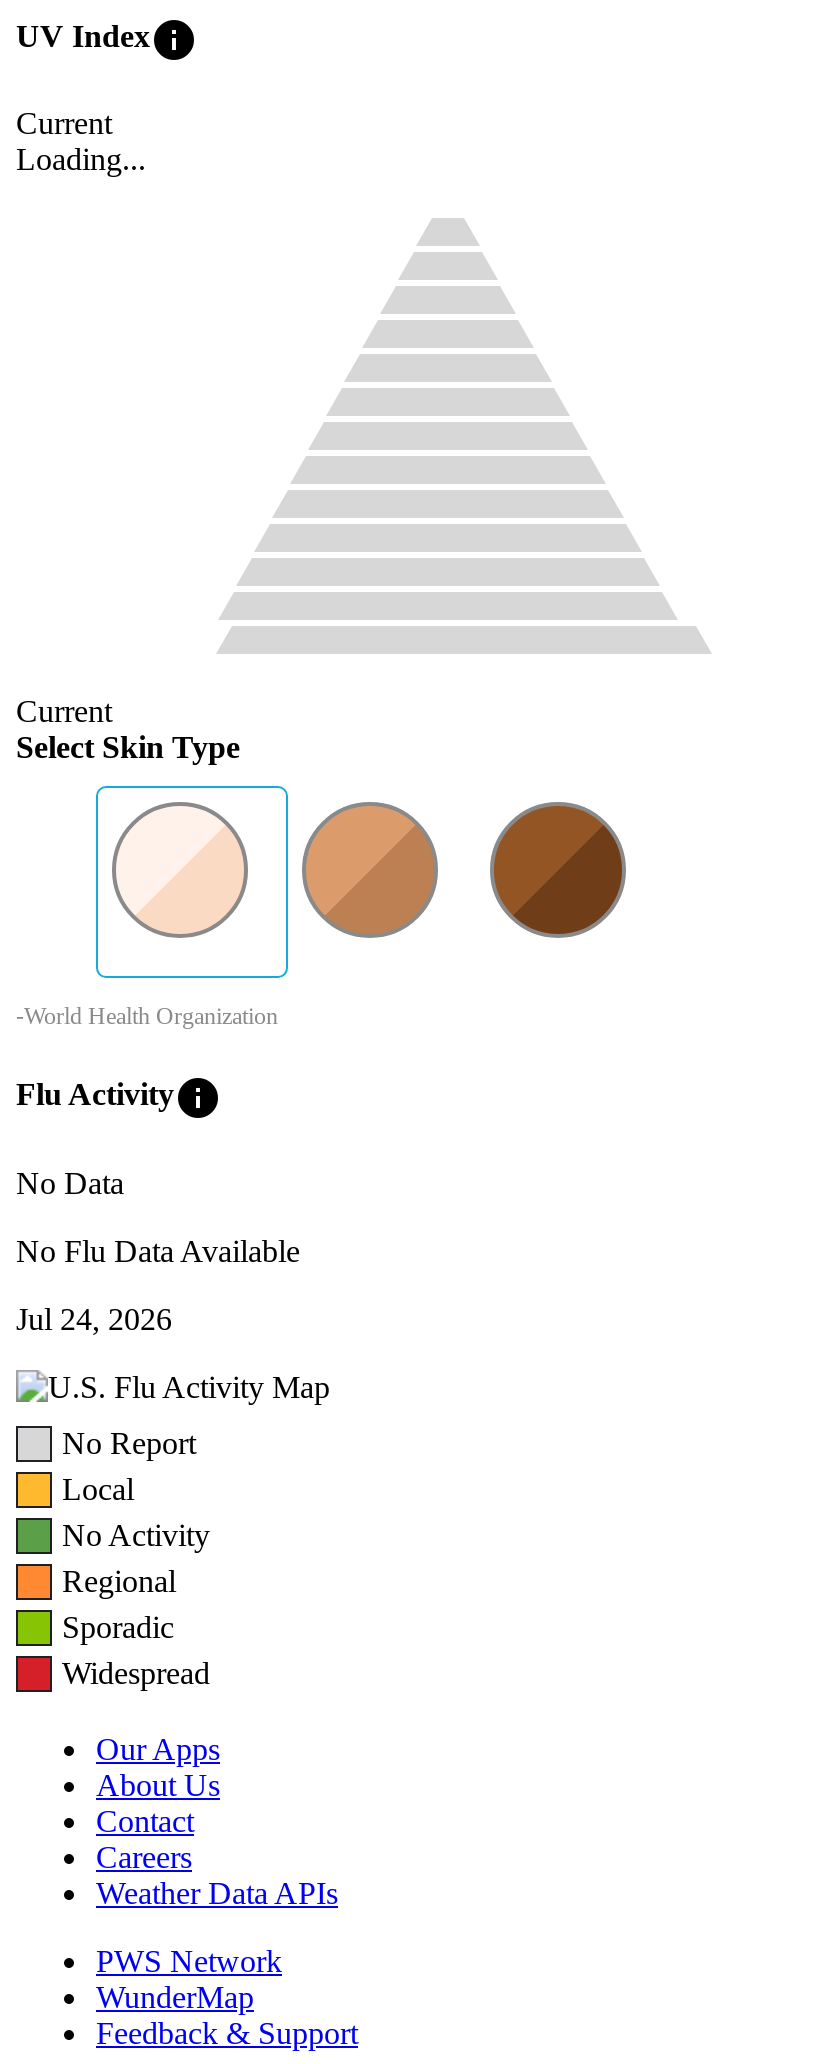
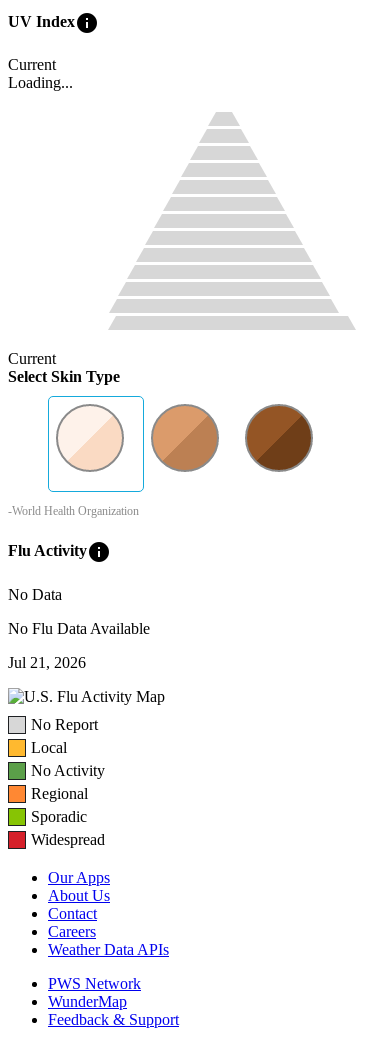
[16,1301,172,1335] Jul 24, 2026 -> [8,654,86,671] Jul 21, 2026

